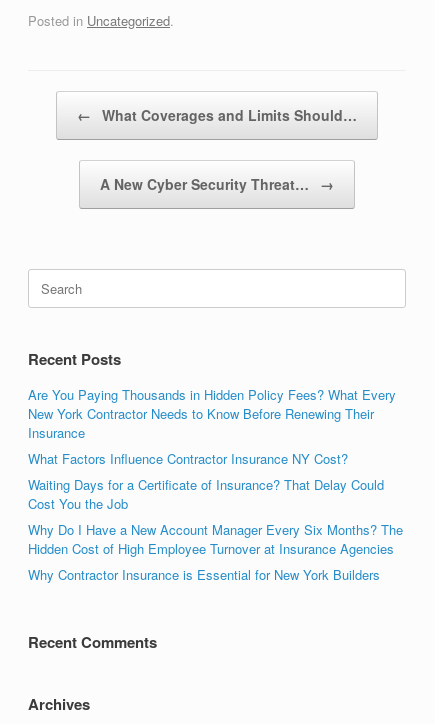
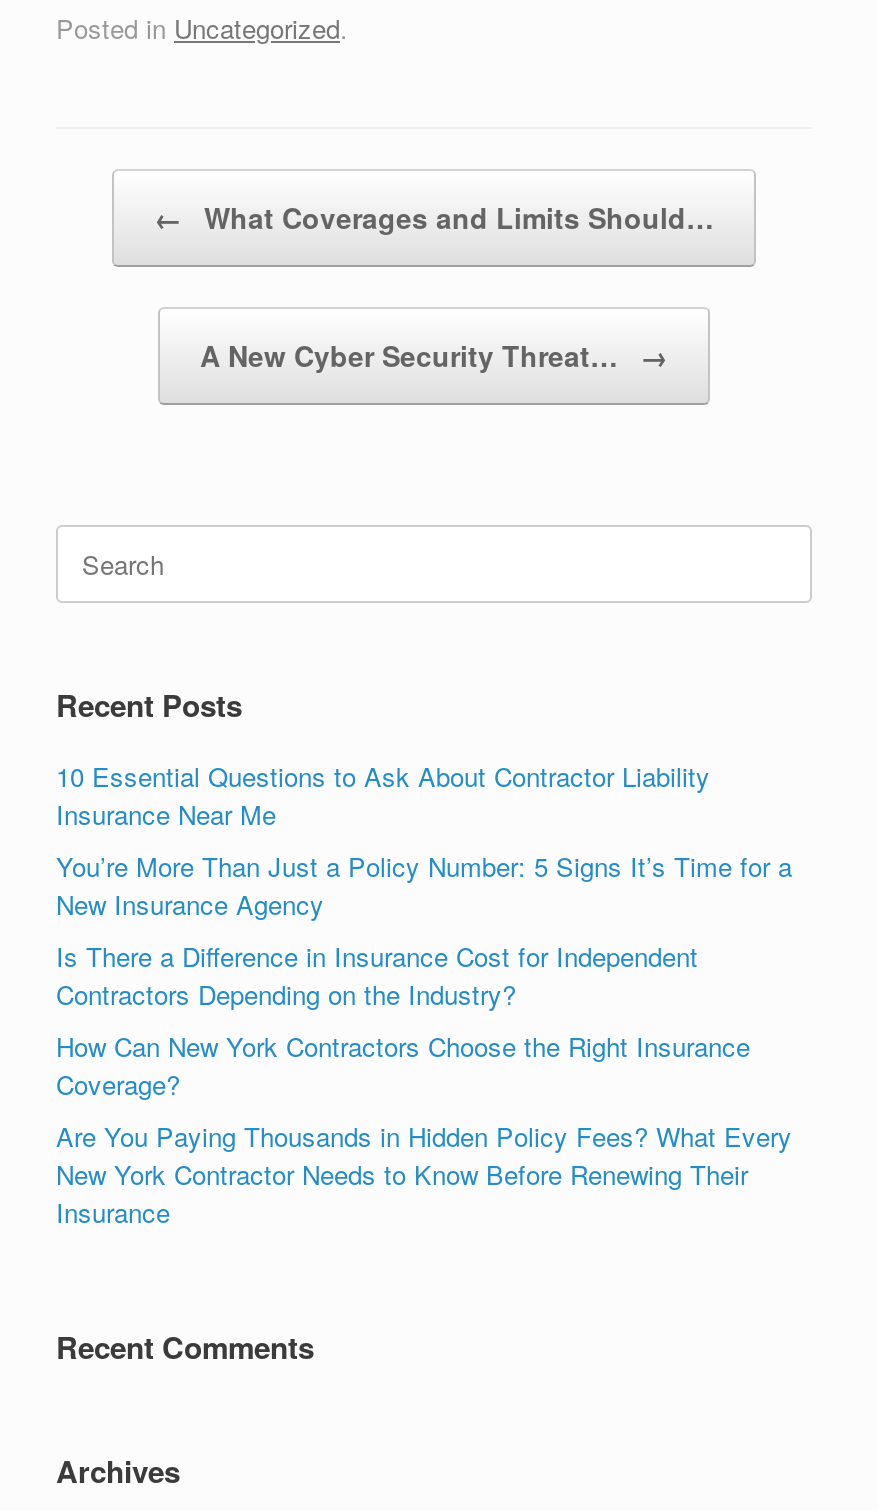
none -> [56,757,792,1103] 10 Essential Questions to Ask About Contractor Liability | Insurance Near Me | You’re More Than Just a Policy Number: 5 Signs It’s Time for a | New Insurance Agency | Is There a Difference in Insurance Cost for Independent | Contractors Depending on the Industry? | How Can New York Contractors Choose the Right Insurance | Coverage?
moved [28,384,396,441] -> [56,1117,792,1231]: Are You Paying Thousands in Hidden Policy Fees? What Every | New York Contractor Needs to Know Before Renewing Their | Insurance
[28,448,403,583] What Factors Influence Contractor Insurance NY Cost? | Waiting Days for a Certificate of Insurance? That Delay Could | Cost You the Job | Why Do I Have a New Account Manager Every Six Months? The | Hidden Cost of High Employee Turnover at Insurance Agencies | Why Contractor Insurance is Essential for New York Builders -> none

